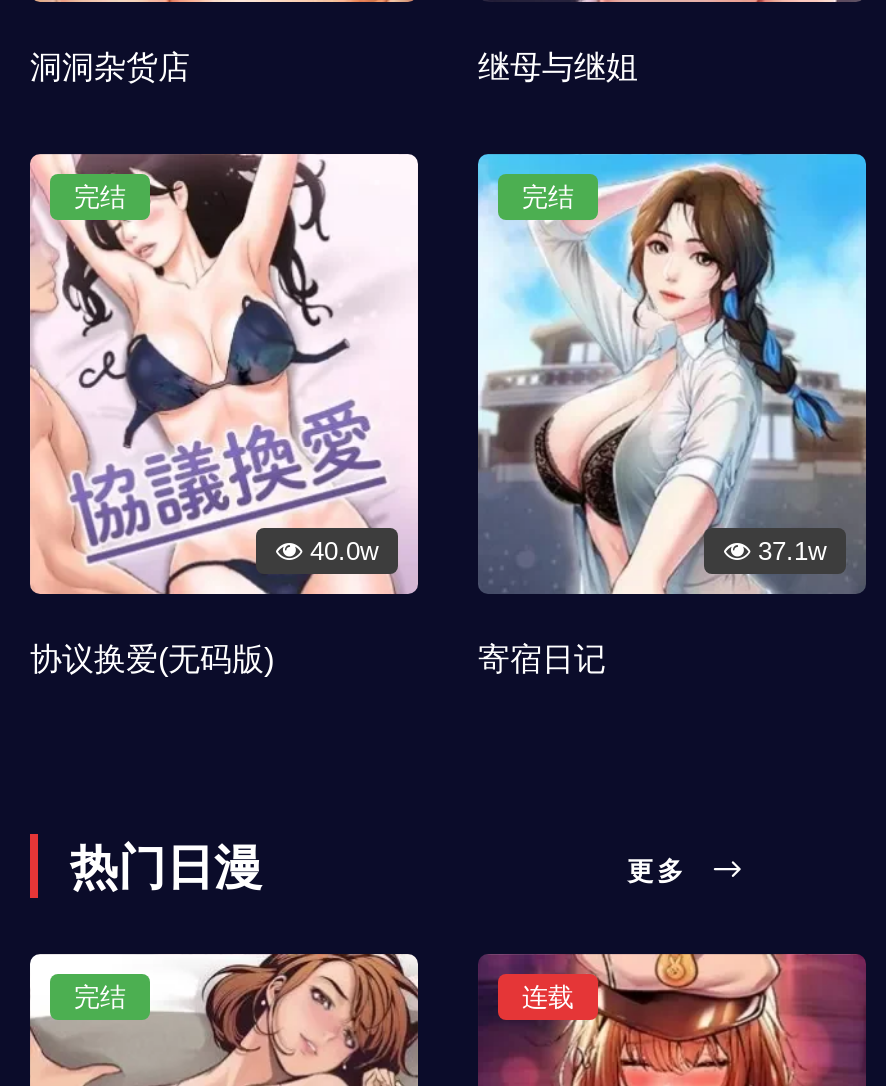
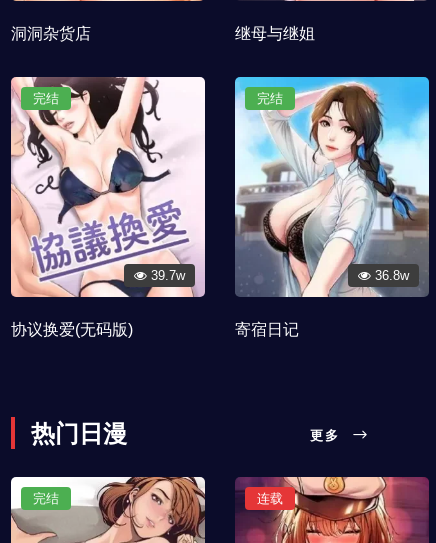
[302,536,378,566] 40.0w -> [147,268,185,283] 39.7w
[750,536,826,566] 37.1w -> [371,268,409,283] 36.8w

